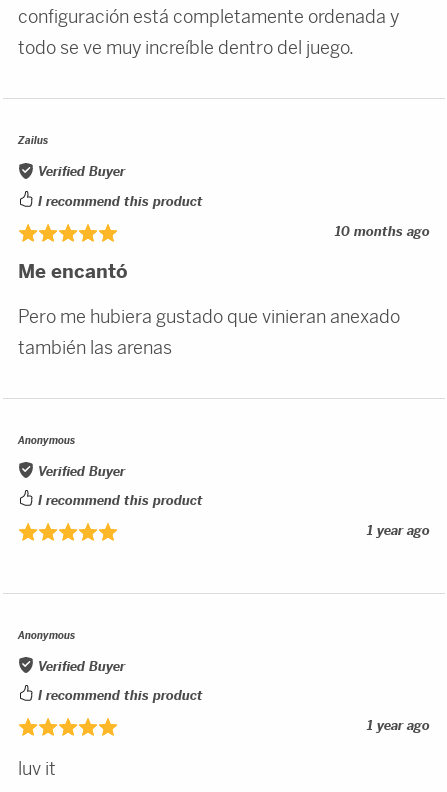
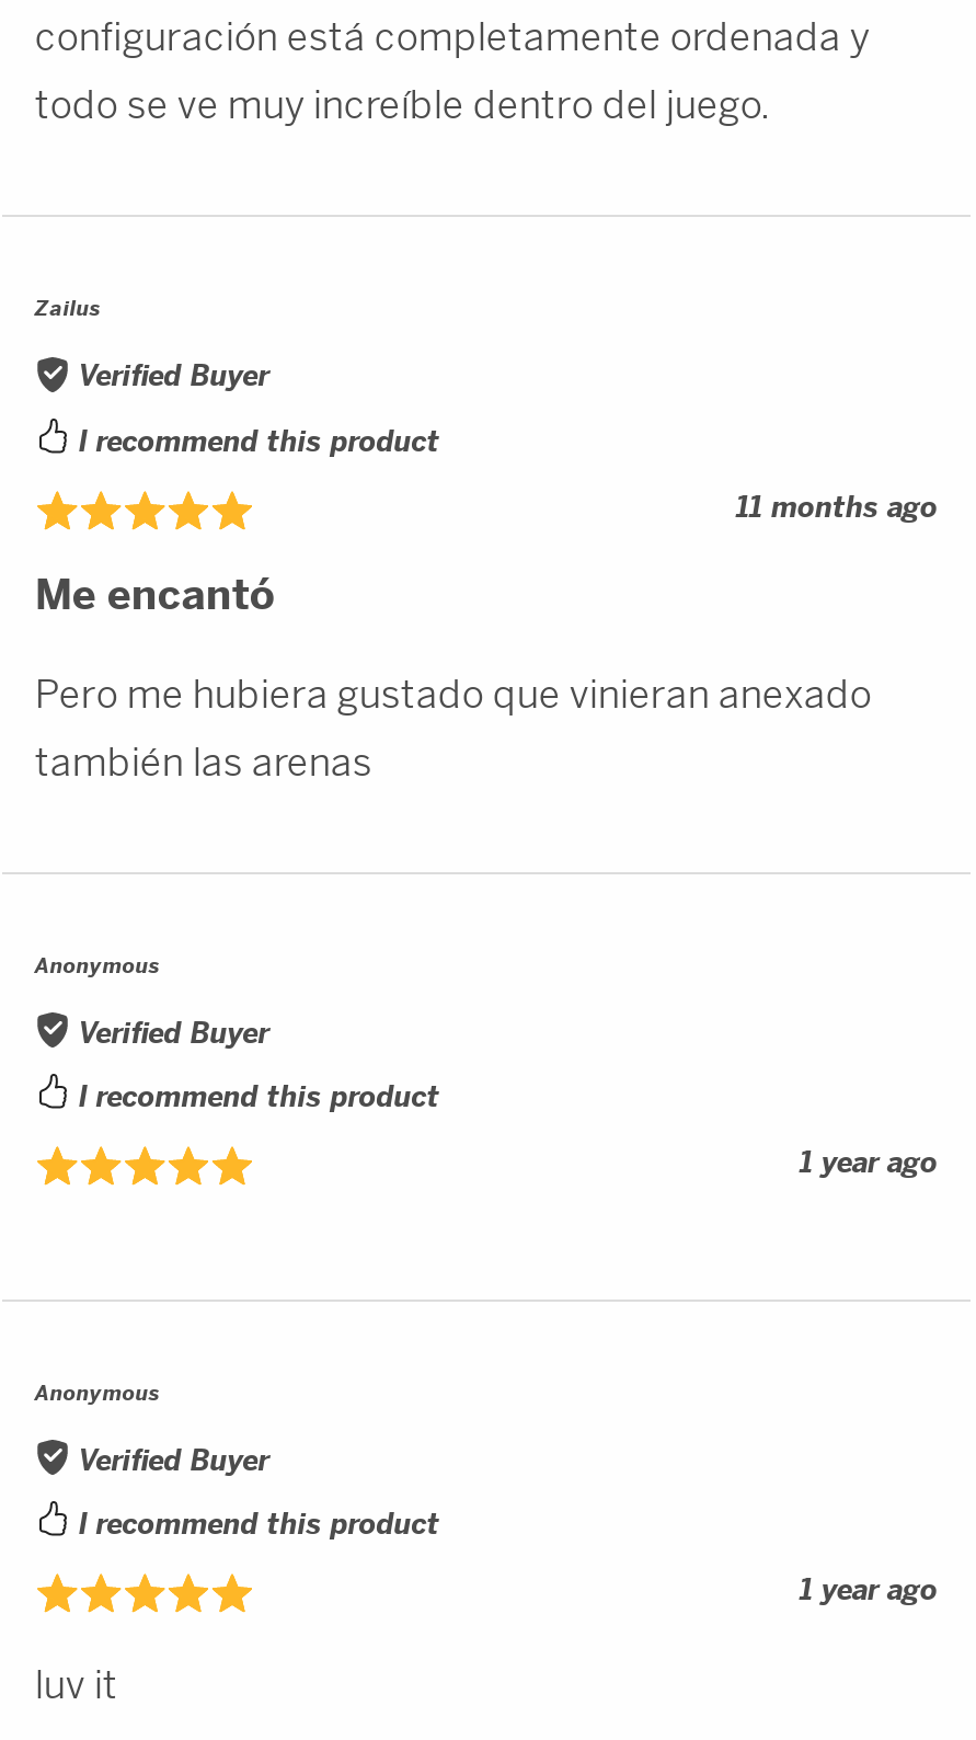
[335,223,430,240] 10 months ago -> [736,488,938,525] 11 months ago

